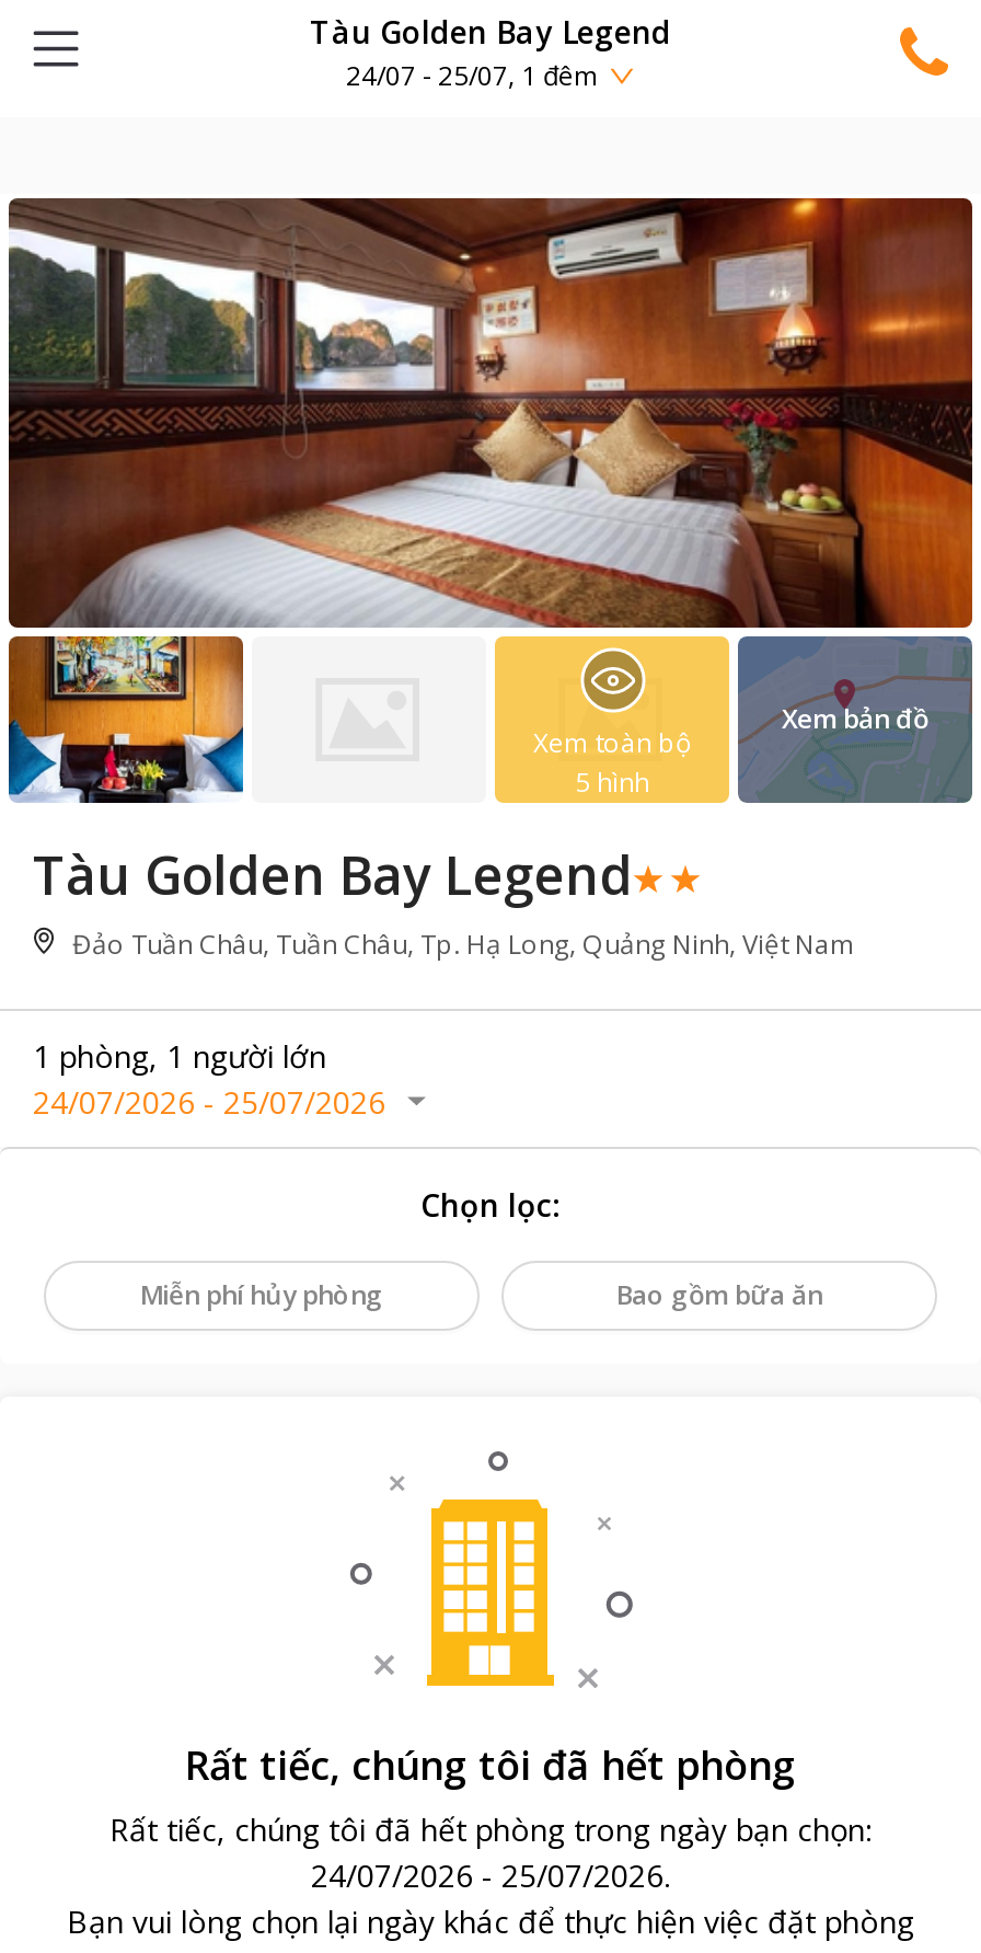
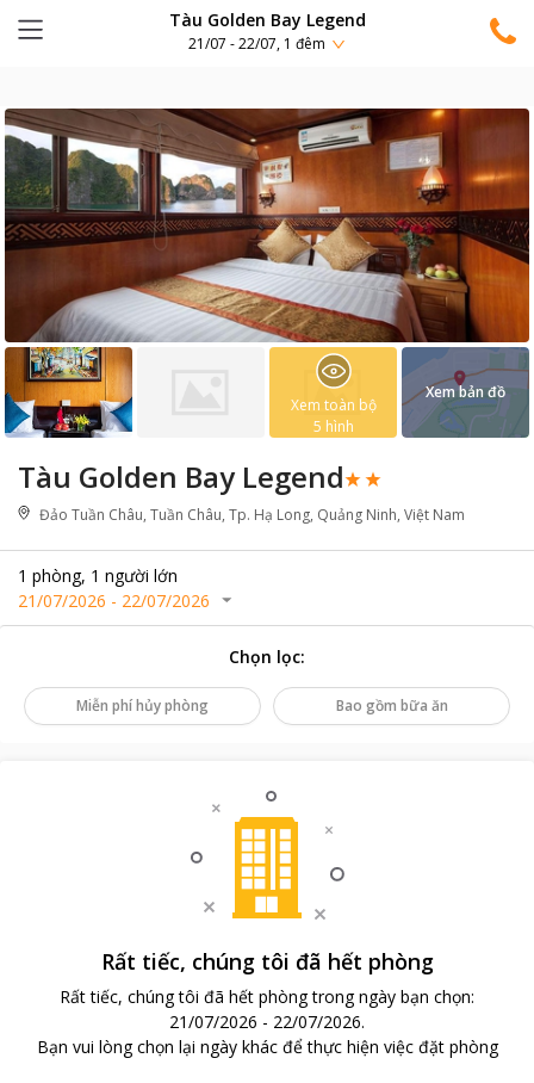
[346,57,598,94] 24/07 - 25/07, 1 đêm -> [188,34,325,54] 21/07 - 22/07, 1 đêm
[33,1081,385,1123] 24/07/2026 - 25/07/2026 -> [18,589,210,612] 21/07/2026 - 22/07/2026
[311,1854,670,1896] 24/07/2026 - 25/07/2026. -> [169,1010,365,1033] 21/07/2026 - 22/07/2026.

